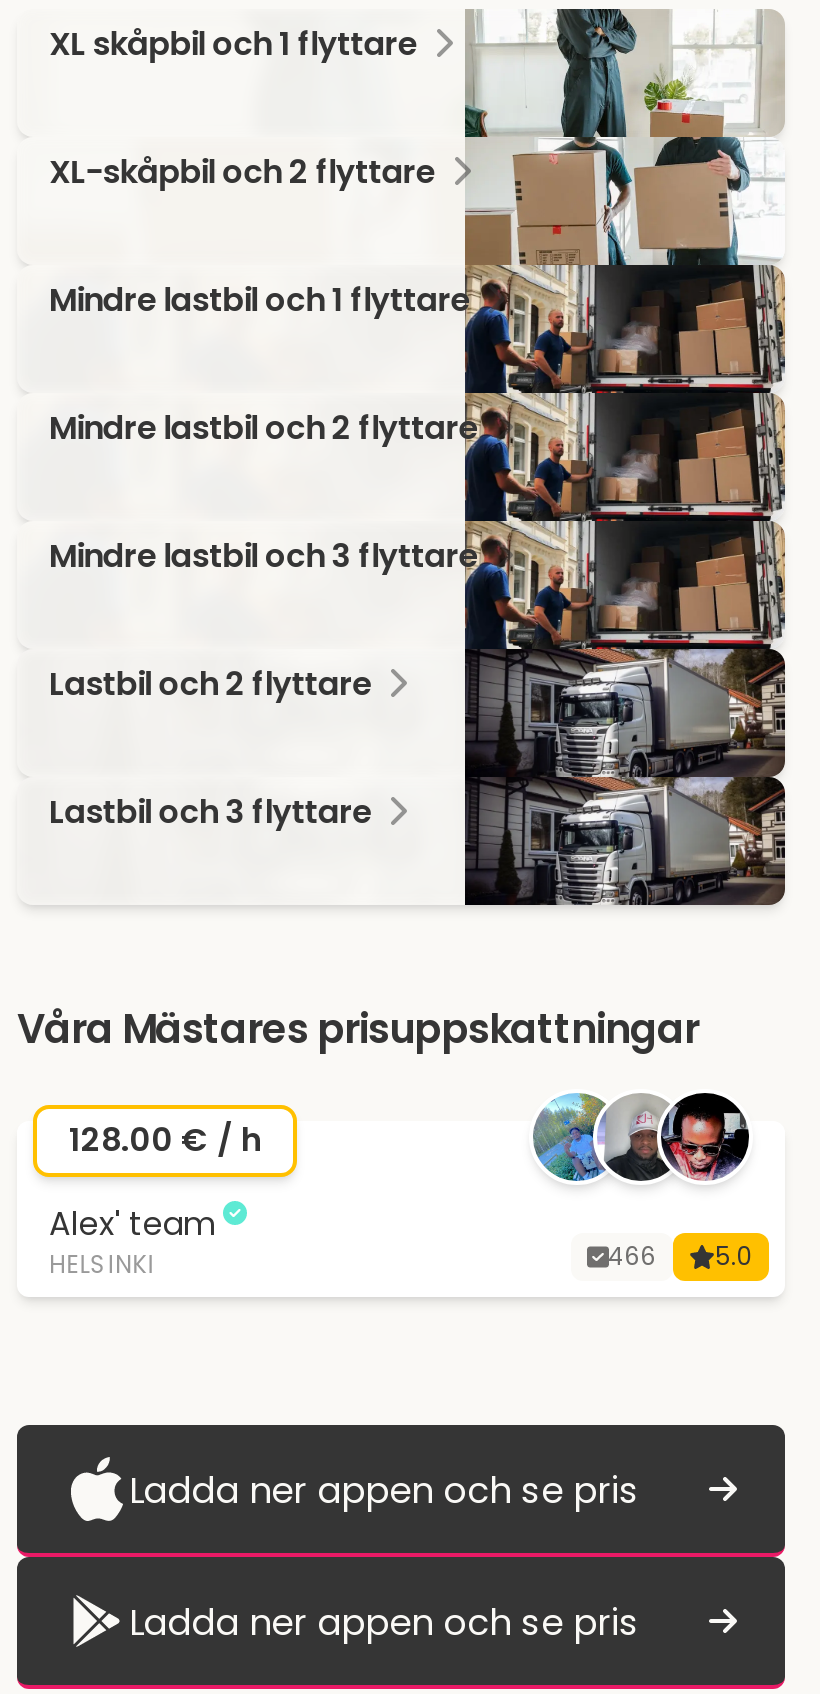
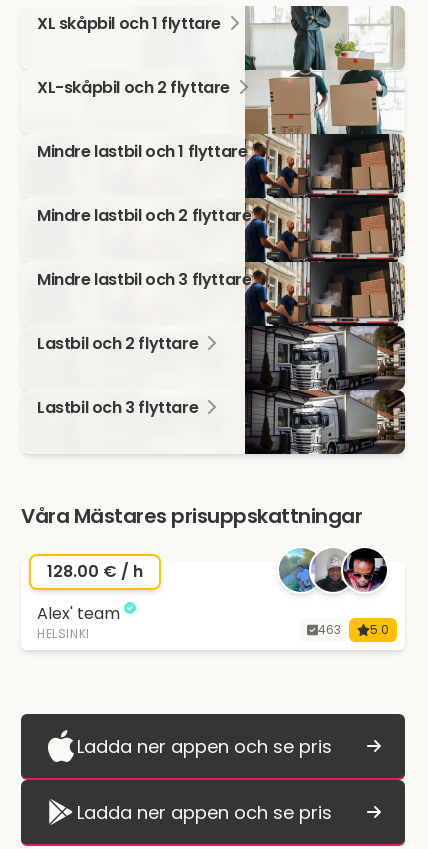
[608,1239,753,1273] 466 5.0 -> [317,621,389,638] 463 5.0

